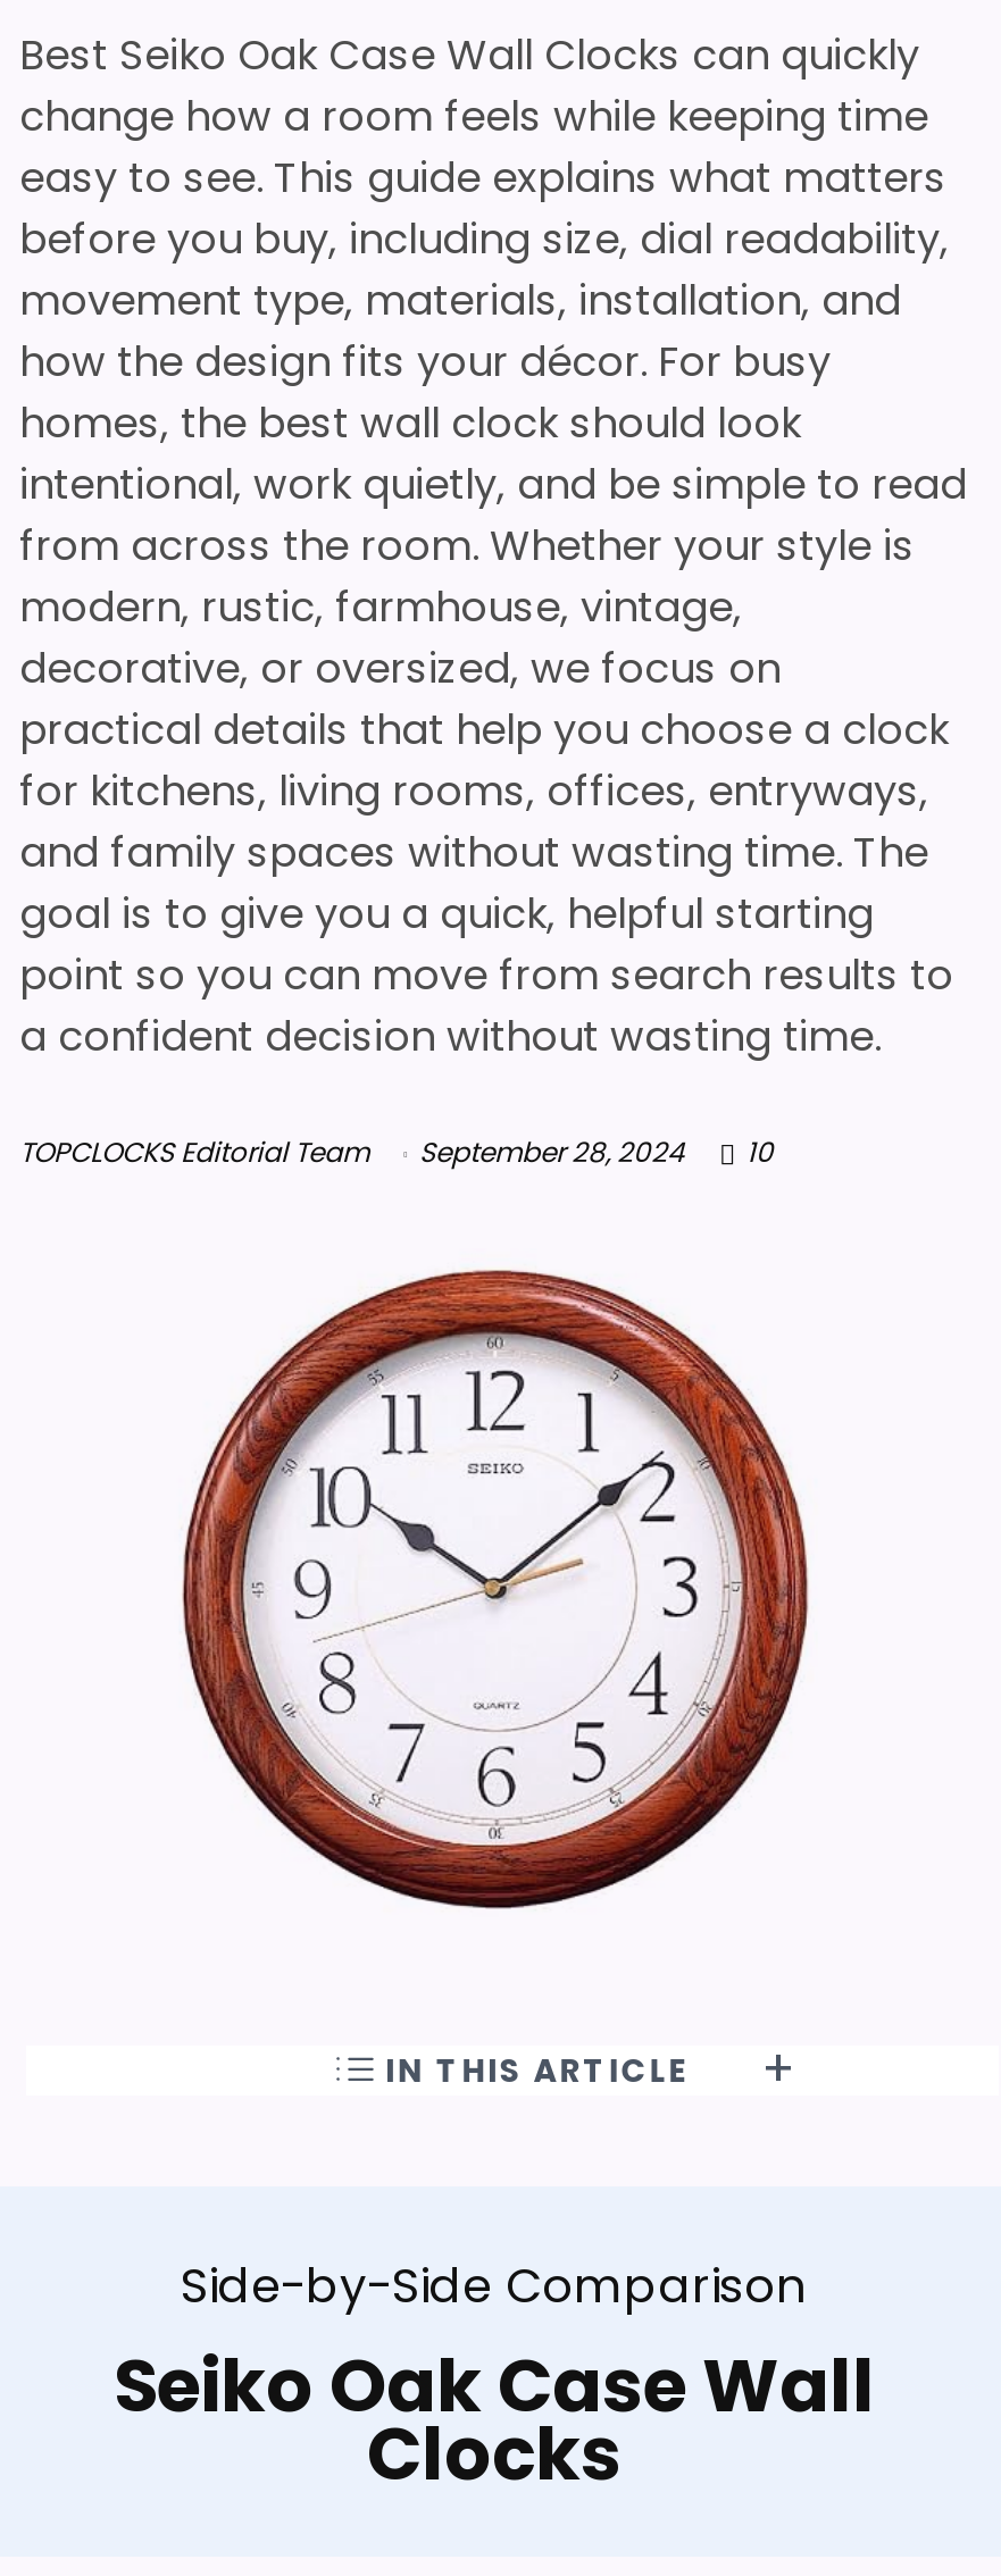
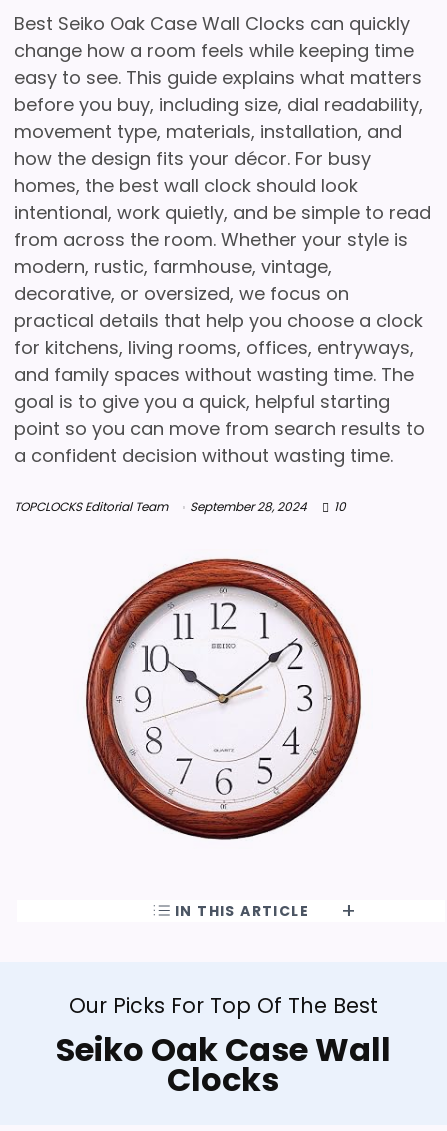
[181,2252,808,2318] Side-by-Side Comparison -> [68,991,377,1020] Our Picks For Top Of The Best

